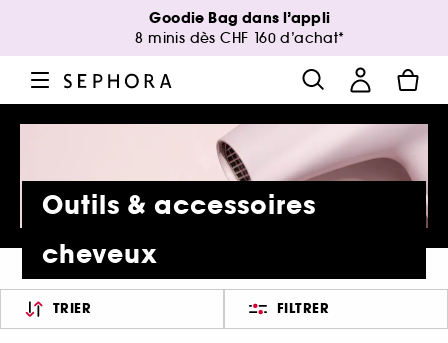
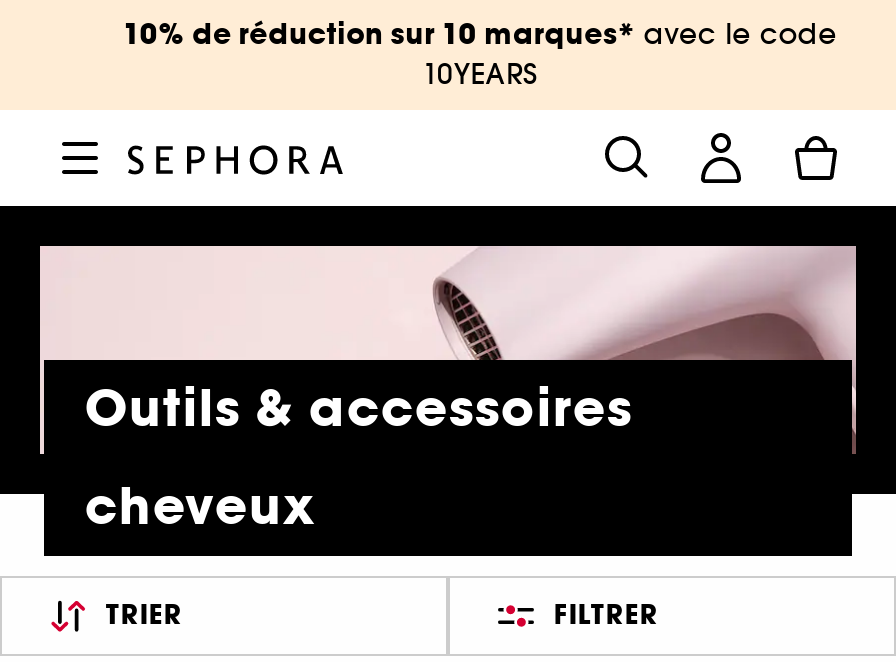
[135,8,345,47] Goodie Bag dans l’appli | 8 minis dès CHF 160 d’achat* -> [123,14,837,92] 10% de réduction sur 10 marques* avec le code | 10YEARS

